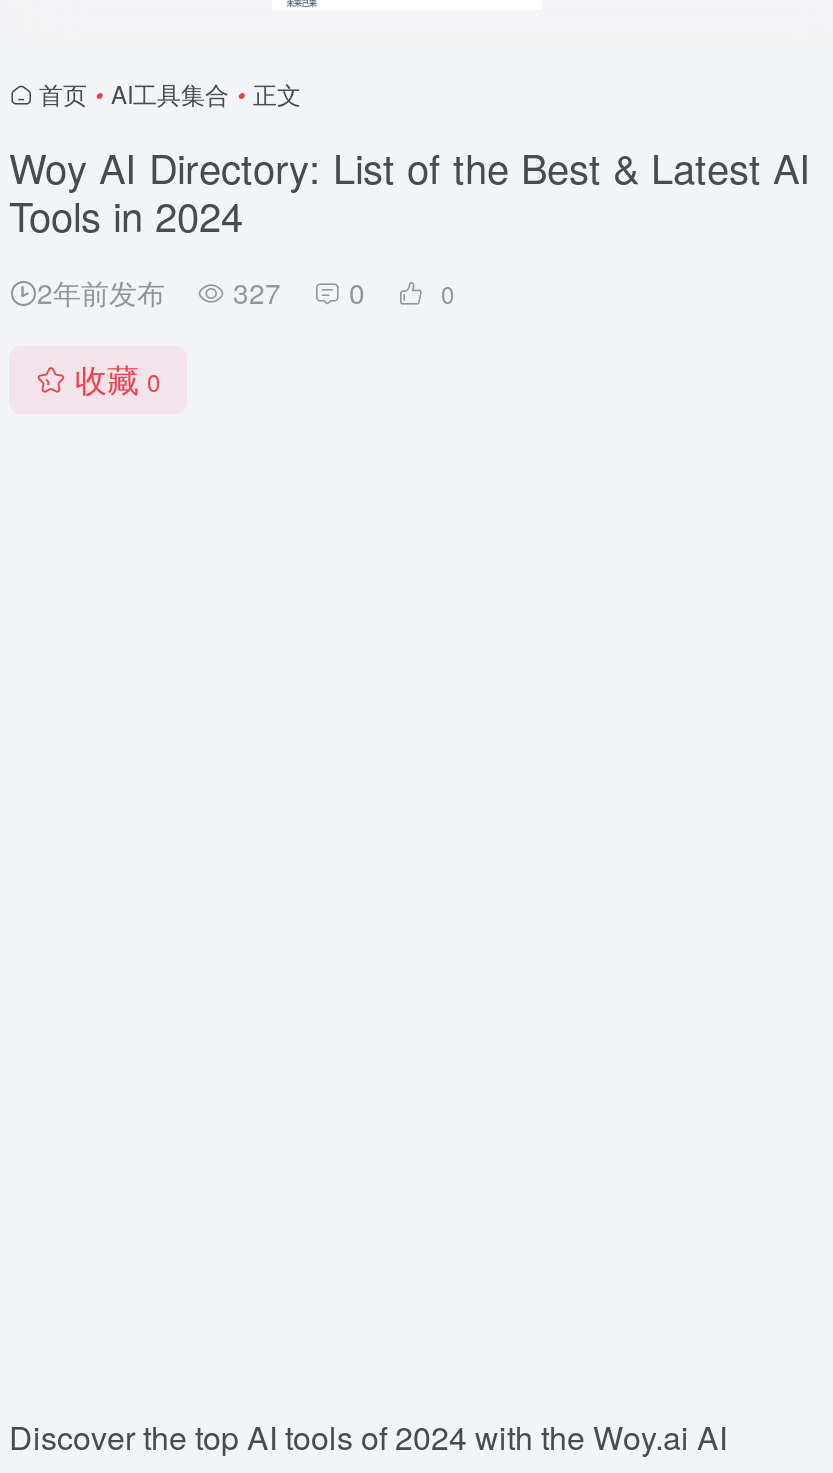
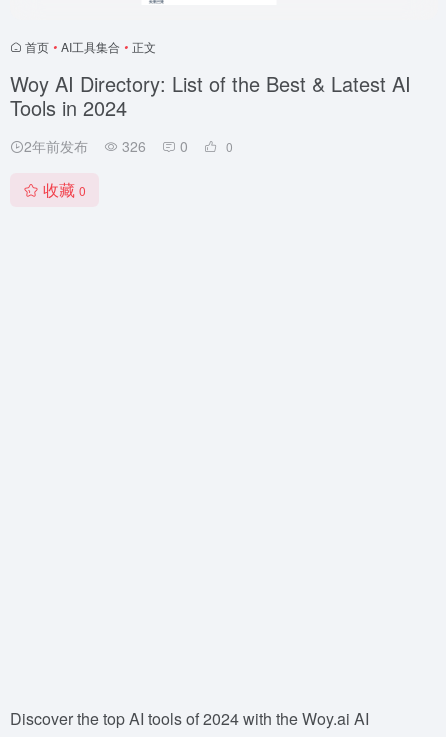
[37,272,365,312] 2年前发布 327 0 -> [24,136,188,156] 2年前发布 326 0

